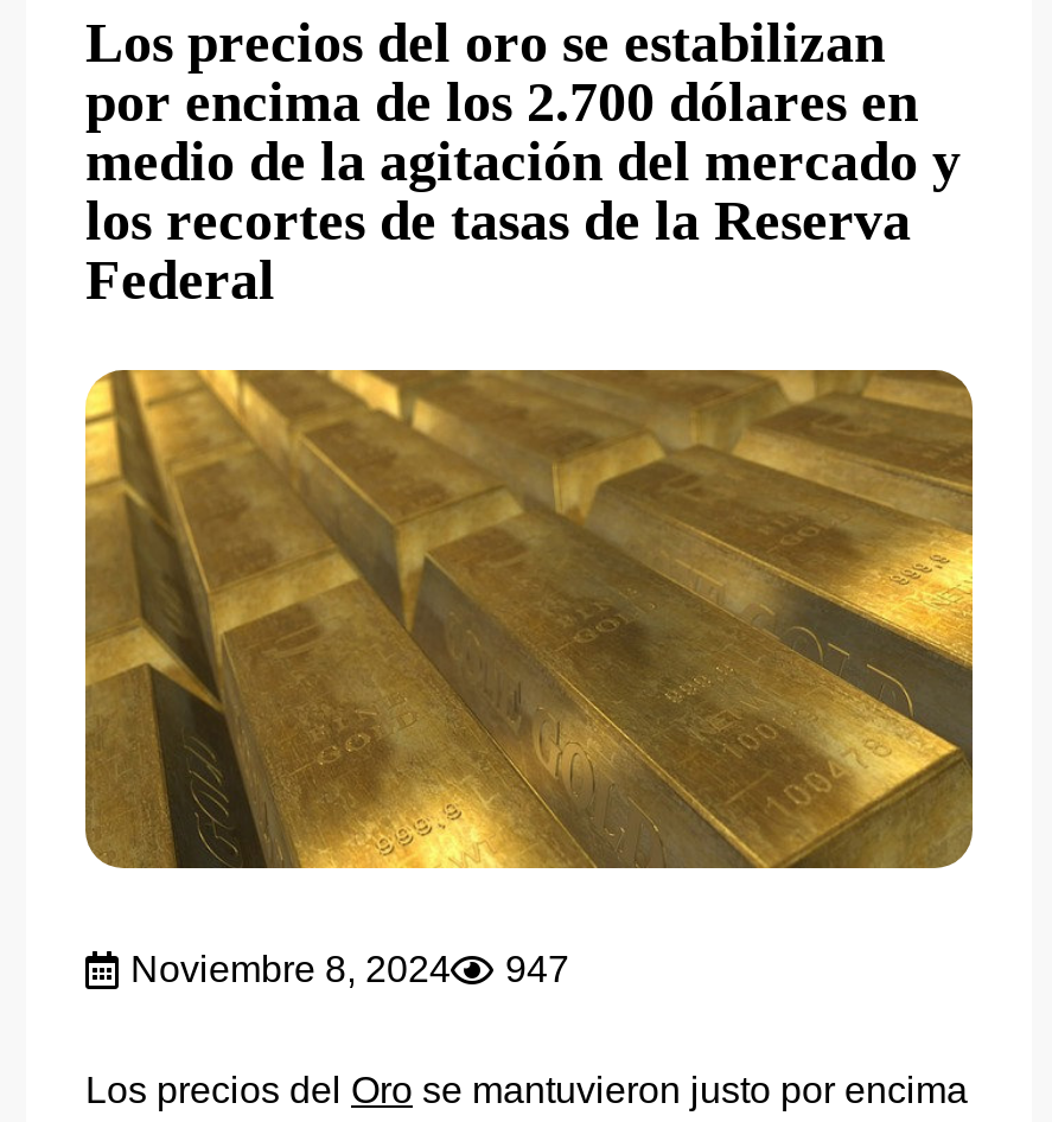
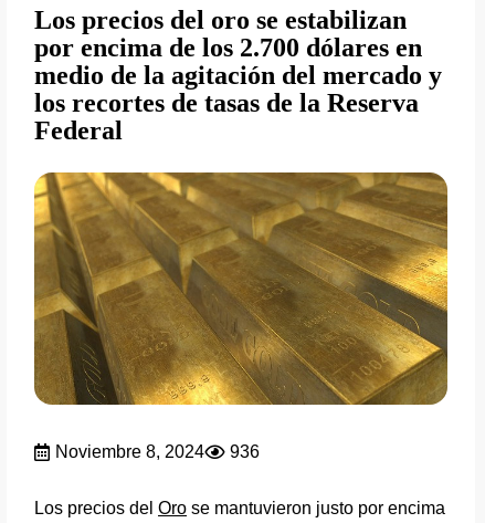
[130,950,569,990] Noviembre 8, 2024 947 -> [55,443,260,462] Noviembre 8, 2024 936

